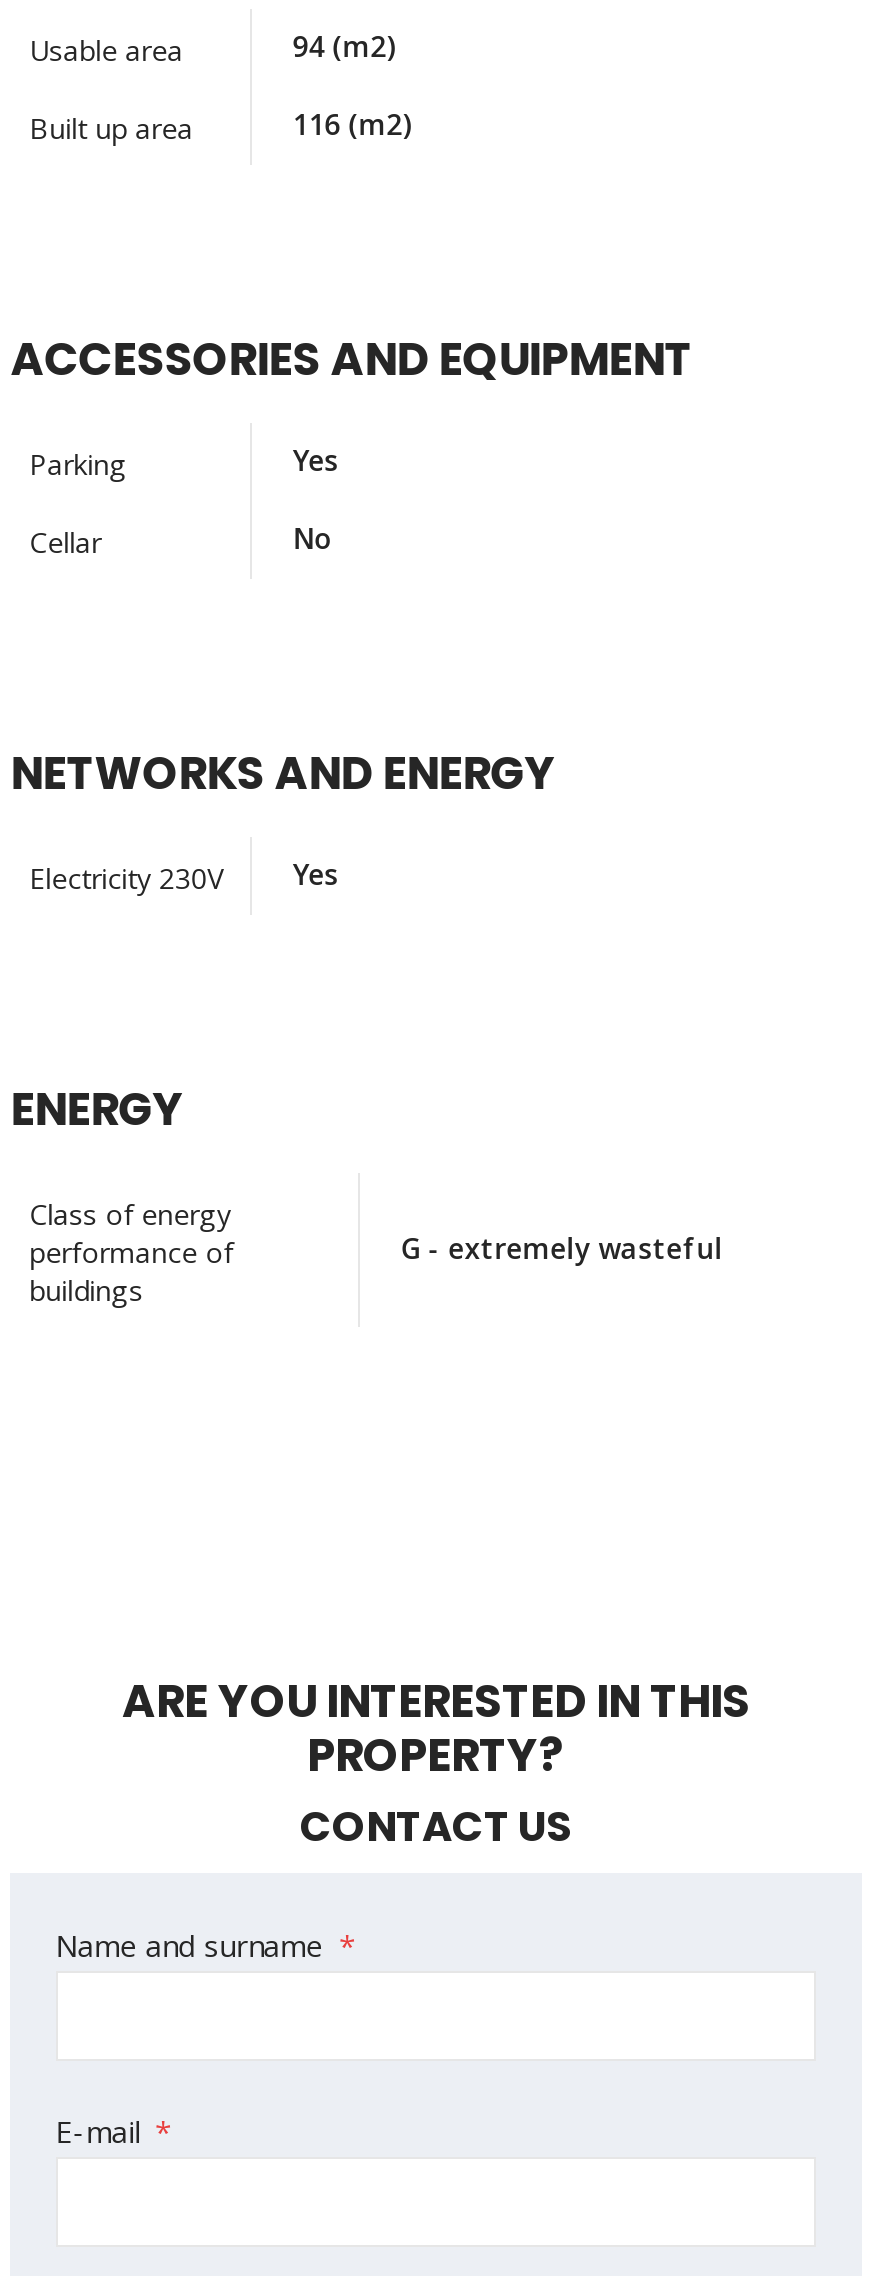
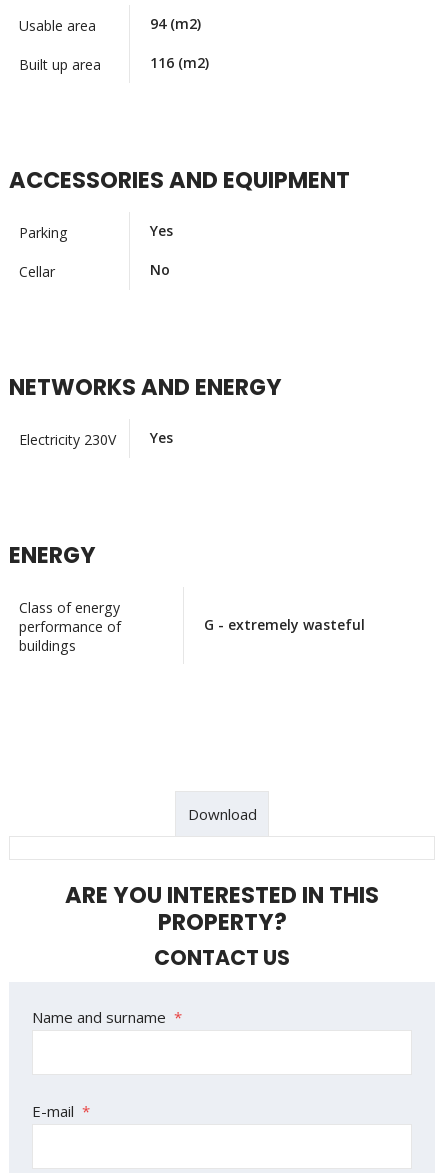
none -> [187,804,256,824] Download

